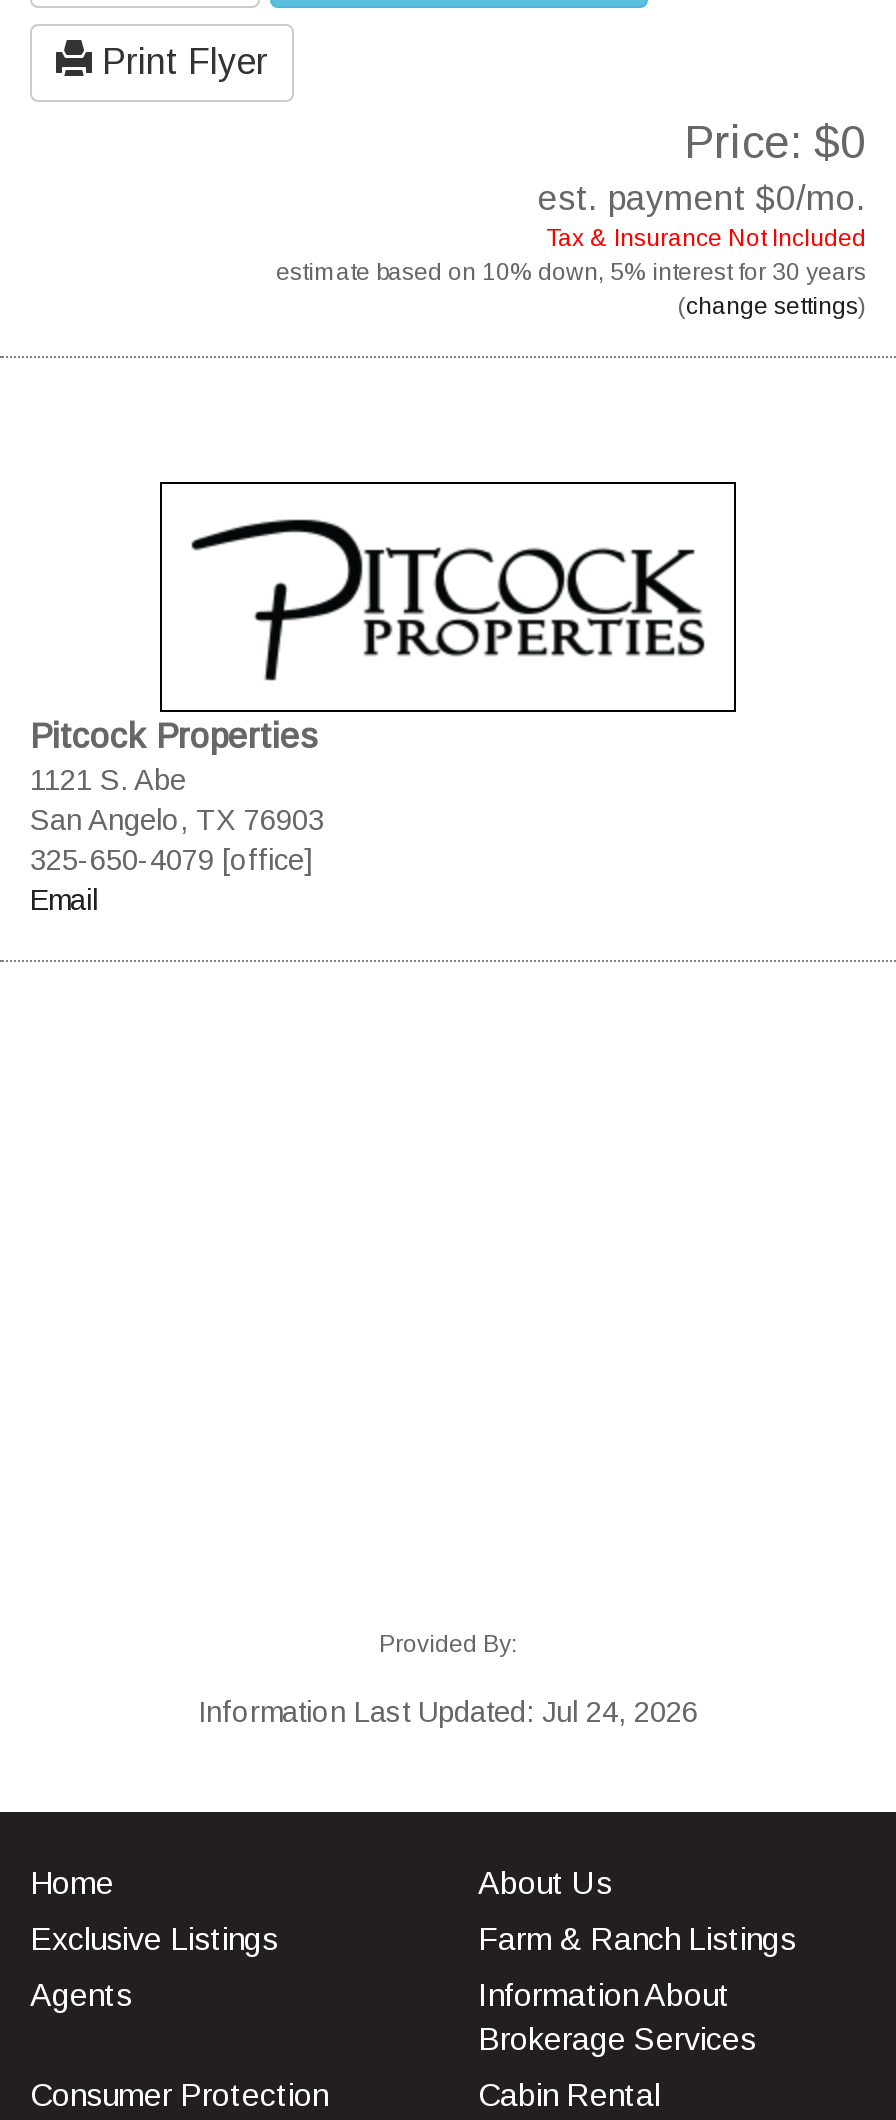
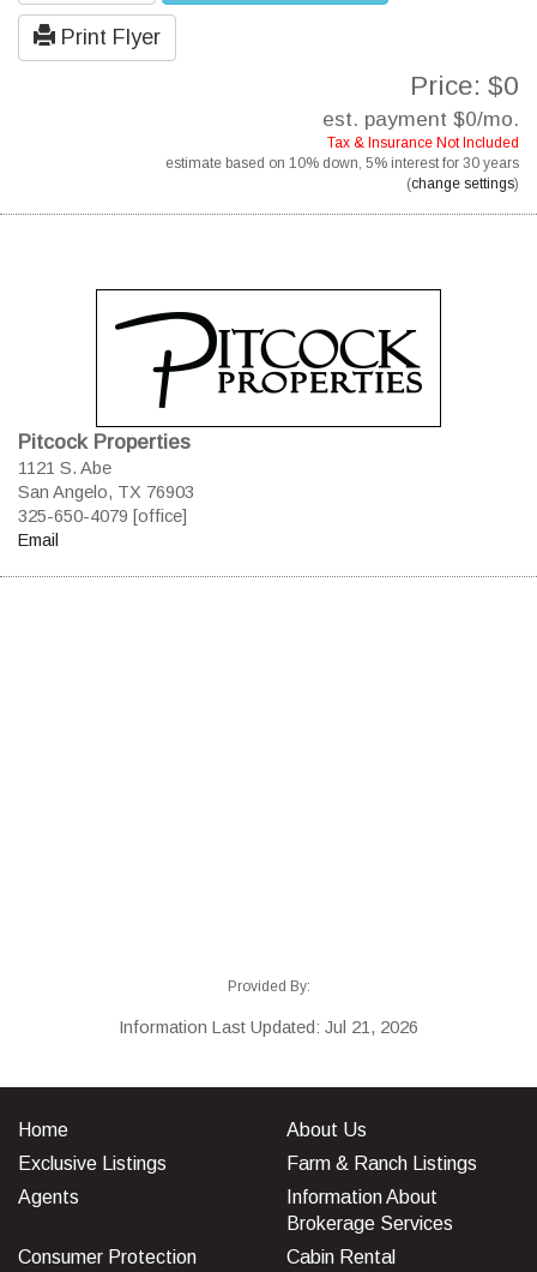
[198,1695,698,1727] Information Last Updated: Jul 24, 2026 -> [119,1017,418,1036] Information Last Updated: Jul 21, 2026

